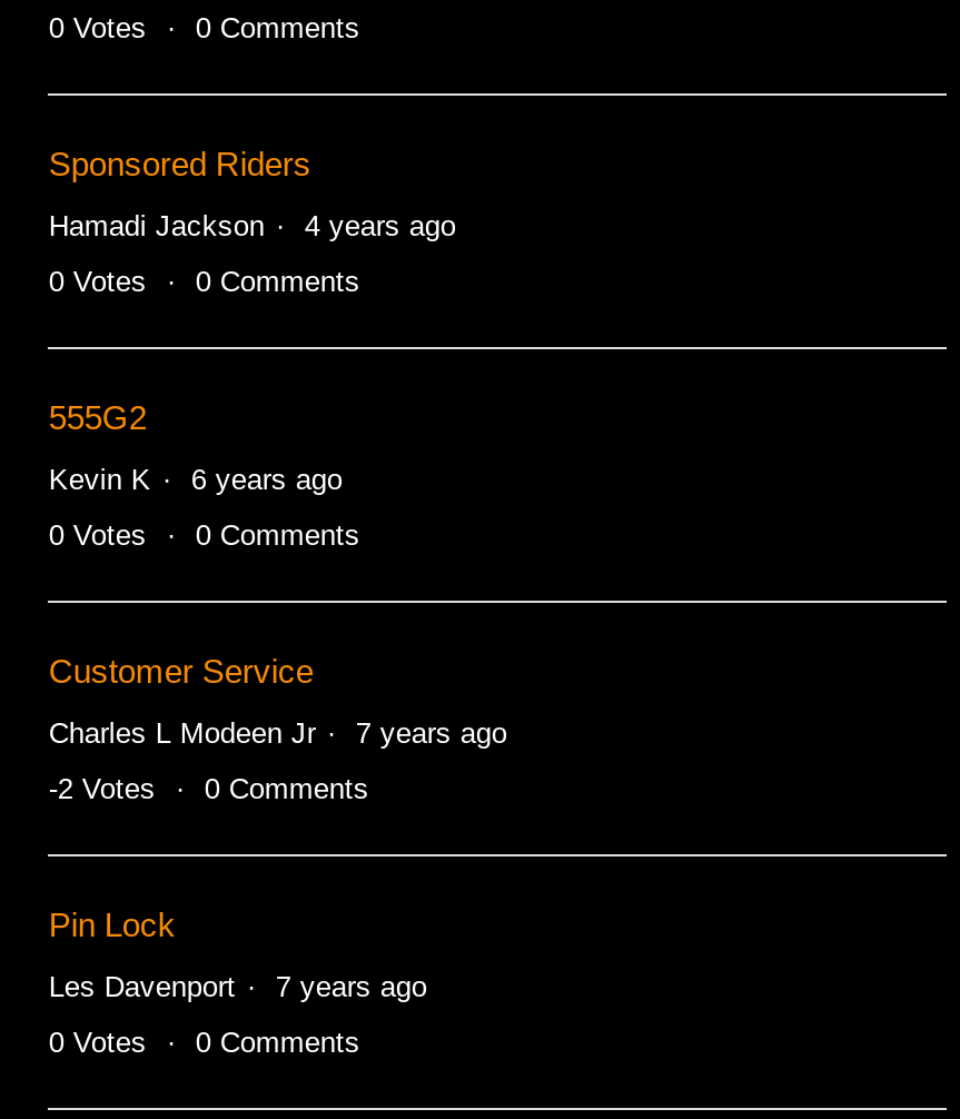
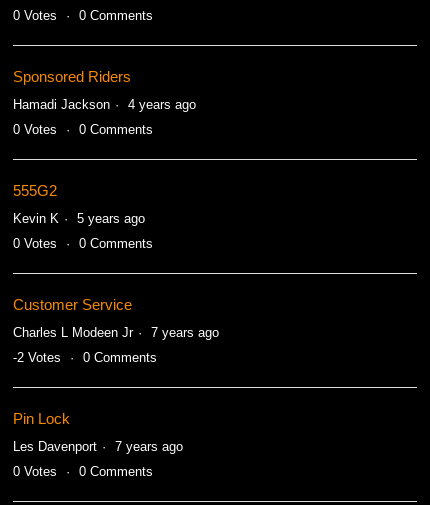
[49,463,342,497] Kevin K 6 years ago -> [13,211,145,226] Kevin K 5 years ago

